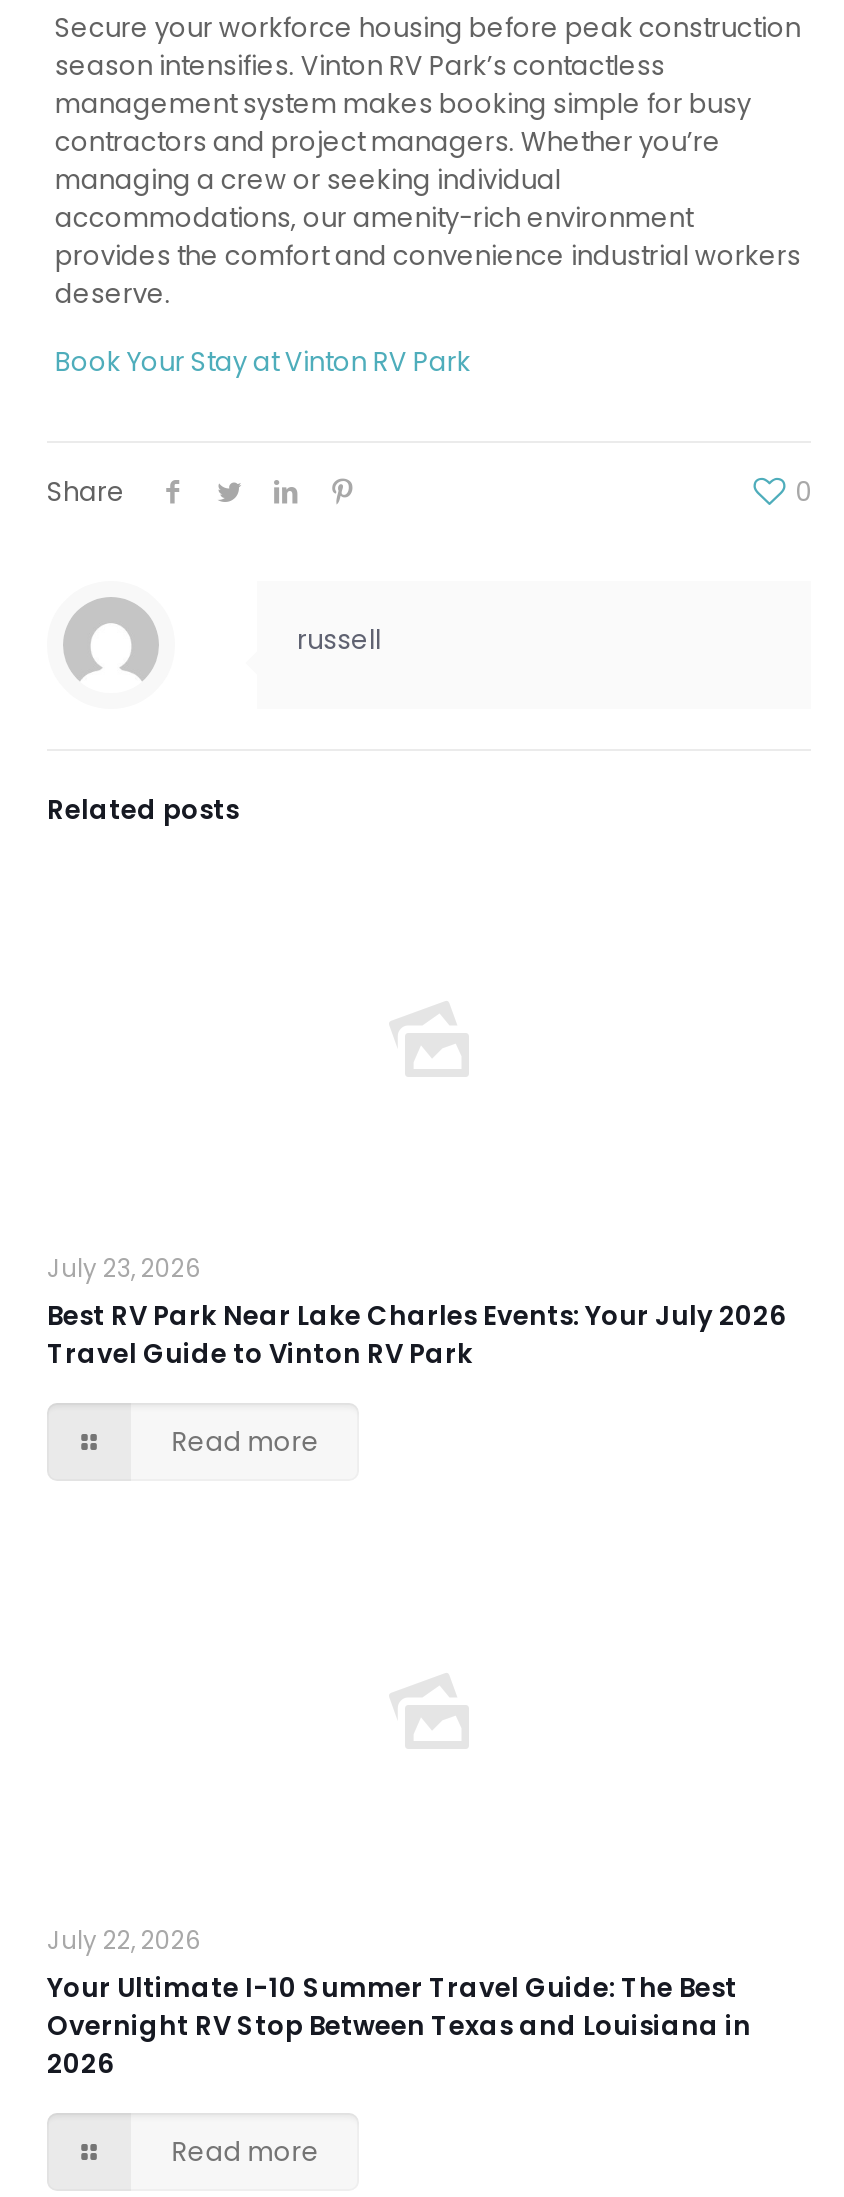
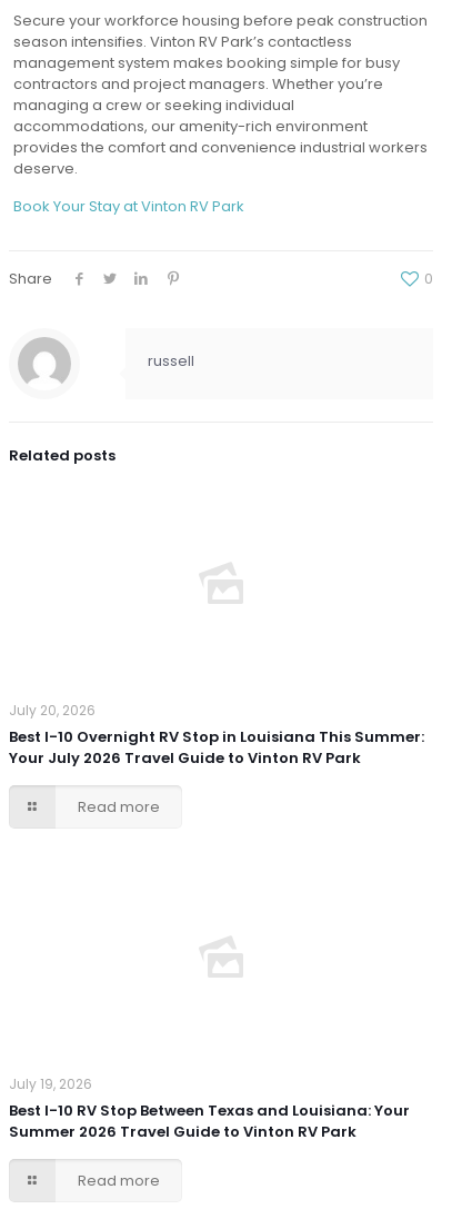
[47,1251,787,1373] July 23, 2026 | Best RV Park Near Lake Charles Events: Your July 2026 | Travel Guide to Vinton RV Park -> [9,701,424,769] July 20, 2026 | Best I-10 Overnight RV Stop in Louisiana This Summer: | Your July 2026 Travel Guide to Vinton RV Park
[47,1923,751,2083] July 22, 2026 | Your Ultimate I-10 Summer Travel Guide: The Best | Overnight RV Stop Between Texas and Louisiana in | 2026 -> [9,1074,410,1142] July 19, 2026 | Best I-10 RV Stop Between Texas and Louisiana: Your | Summer 2026 Travel Guide to Vinton RV Park

